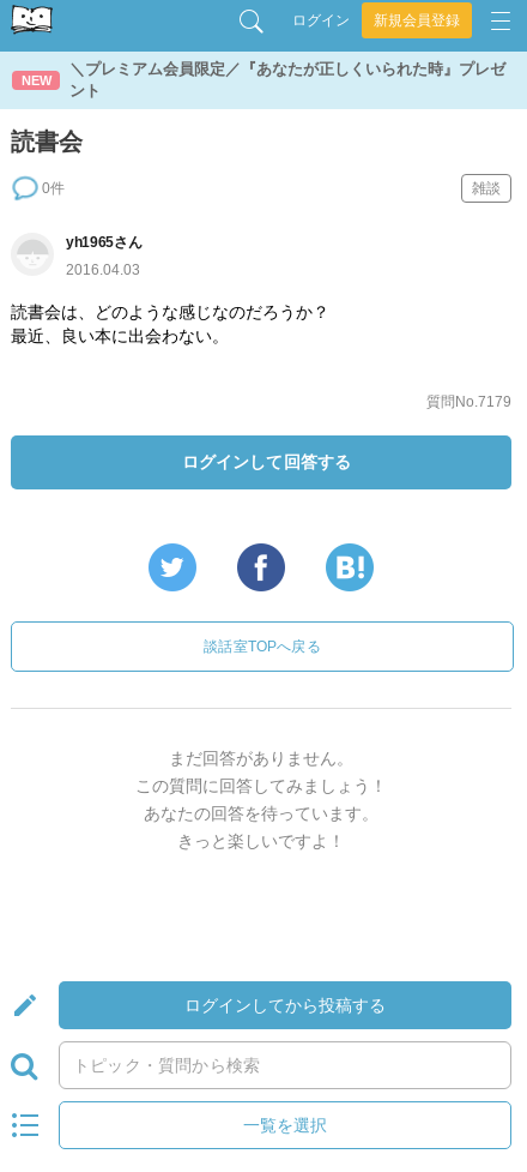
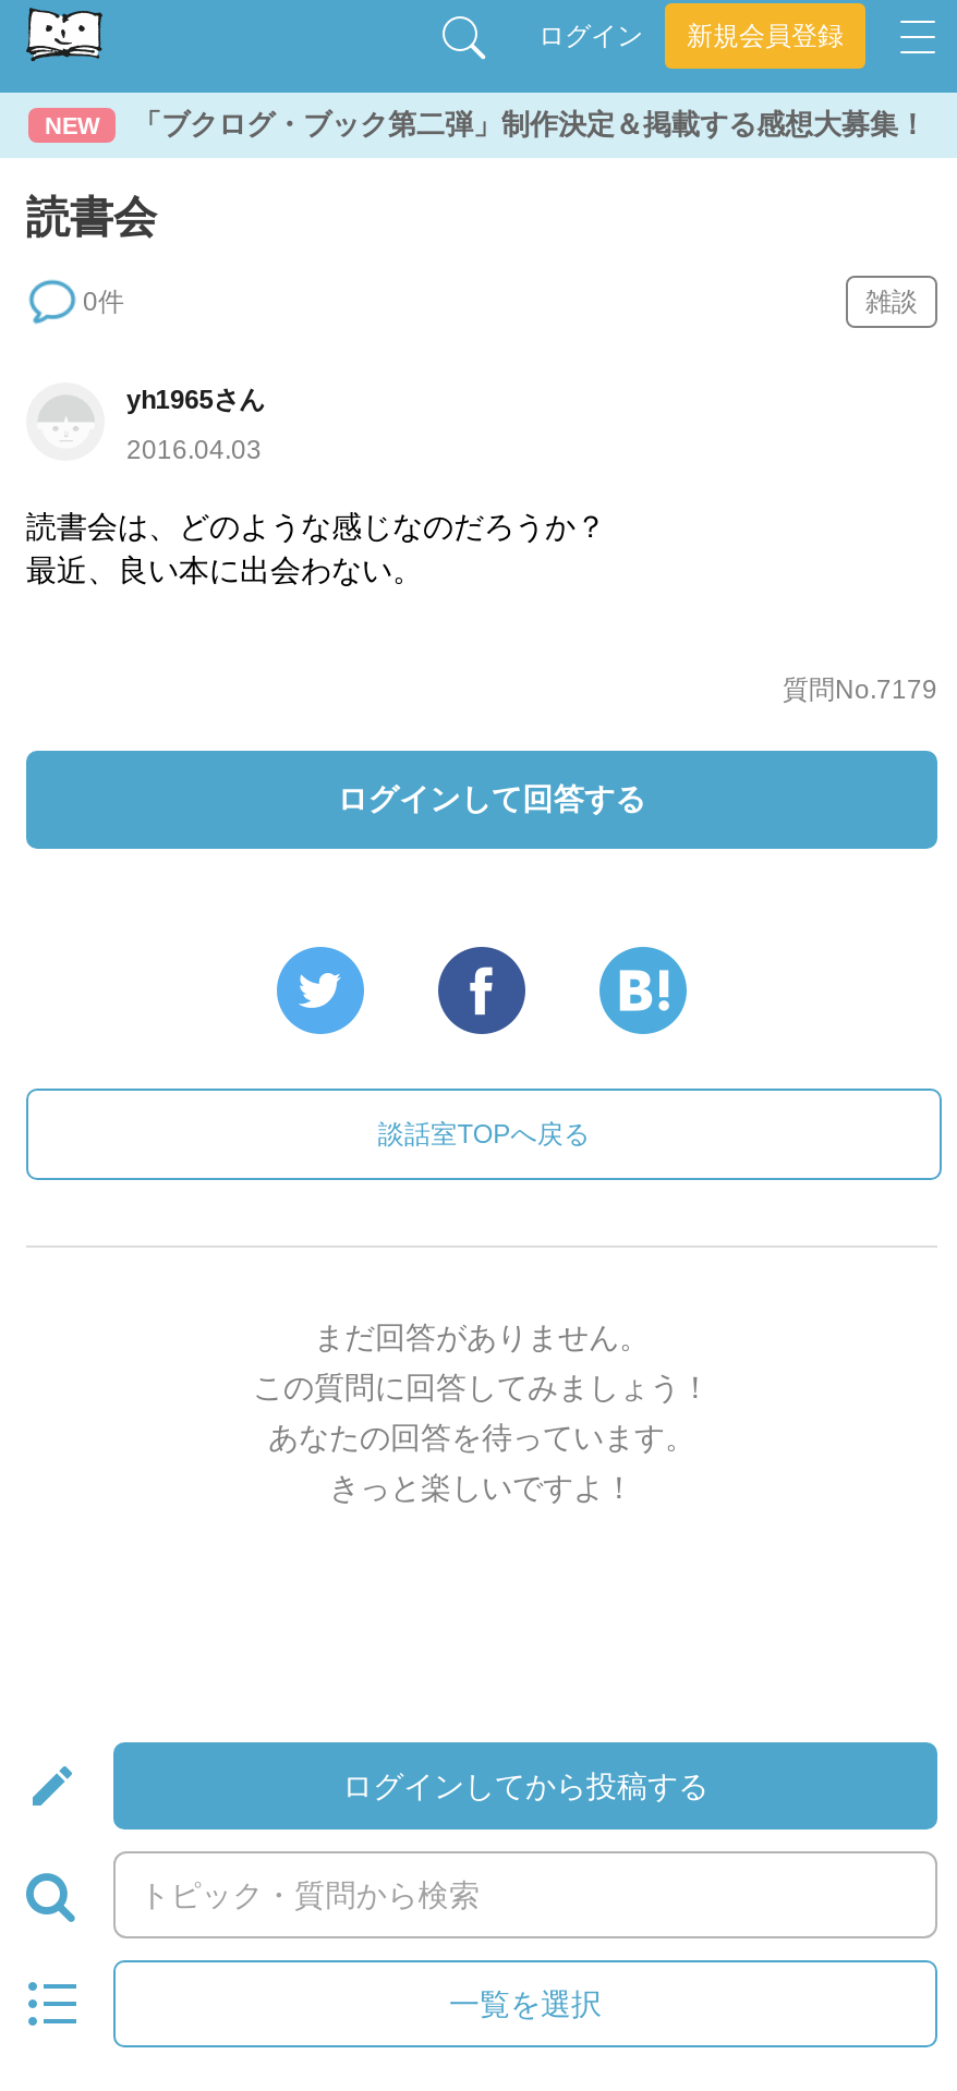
[69,60,505,100] ＼プレミアム会員限定／『あなたが正しくいられた時』プレゼ | ント -> [133,108,926,141] 「ブクログ・ブック第二弾」制作決定＆掲載する感想大募集！

